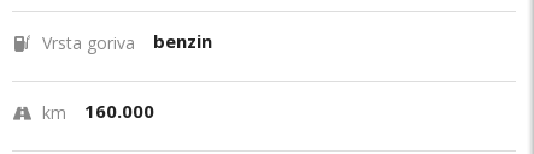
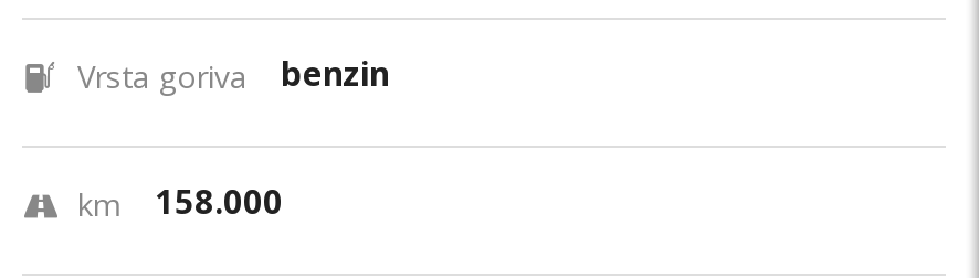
[42,99,154,124] km 160.000 -> [77,179,283,225] km 158.000

